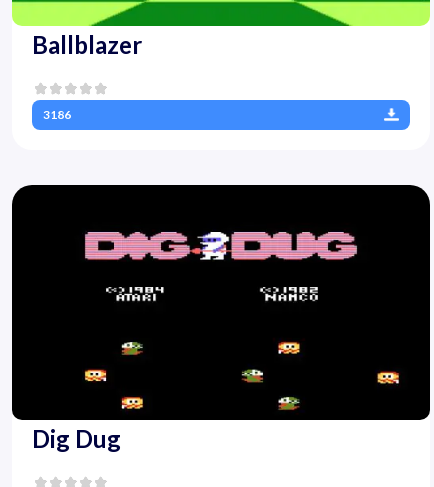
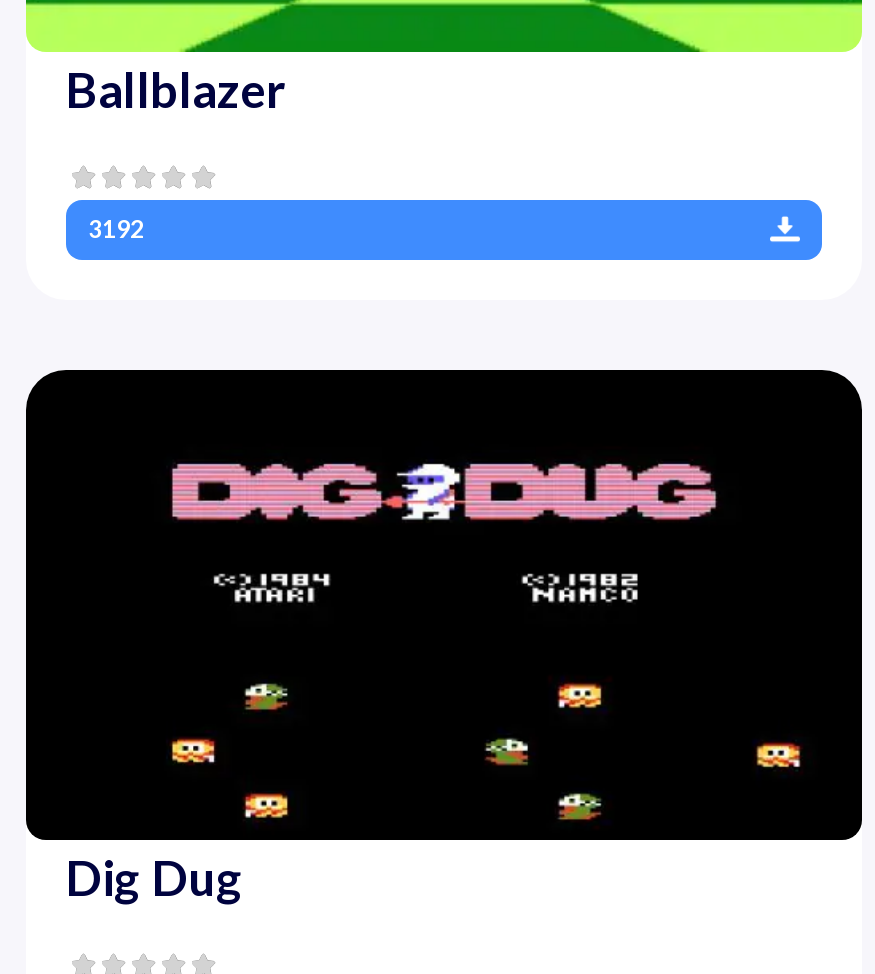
[43,107,71,122] 3186 -> [88,214,144,244] 3192

